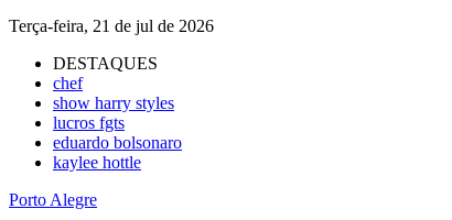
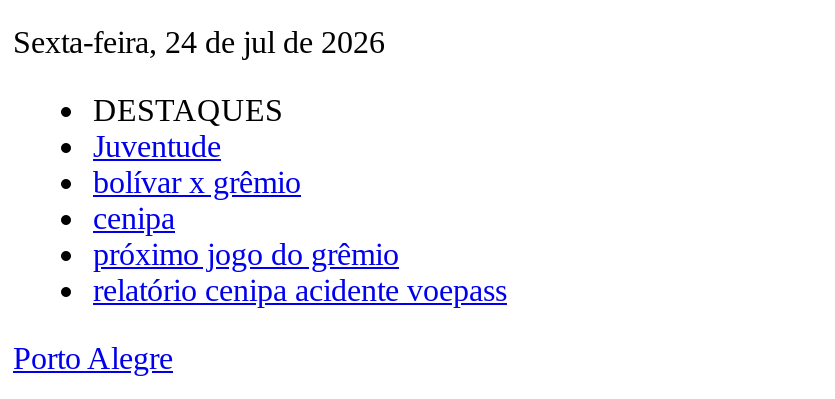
[9,16,214,35] Terça-feira, 21 de jul de 2026 -> [13,25,385,59] Sexta-feira, 24 de jul de 2026
[53,74,182,172] chef | show harry styles | lucros fgts | eduardo bolsonaro | kaylee hottle -> [93,129,507,307] Juventude | bolívar x grêmio | cenipa | próximo jogo do grêmio | relatório cenipa acidente voepass

